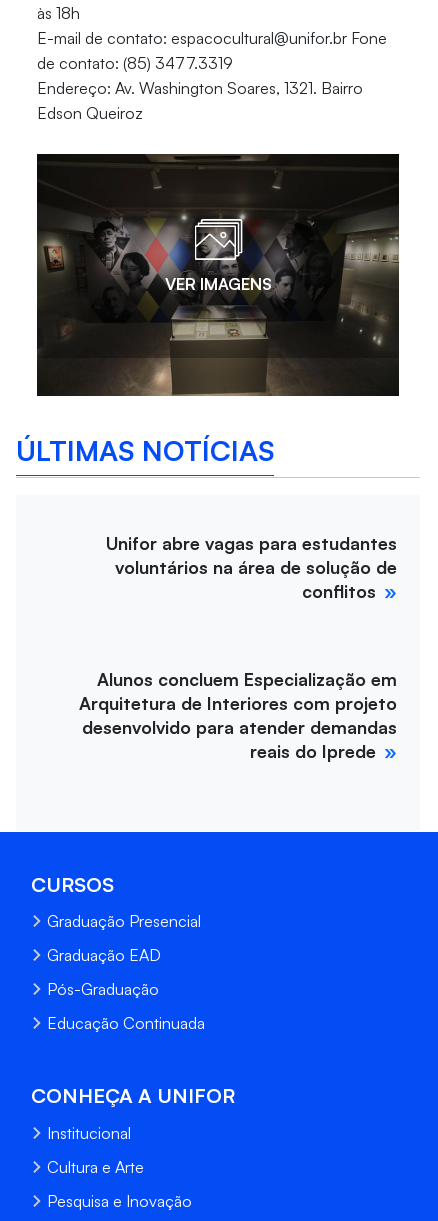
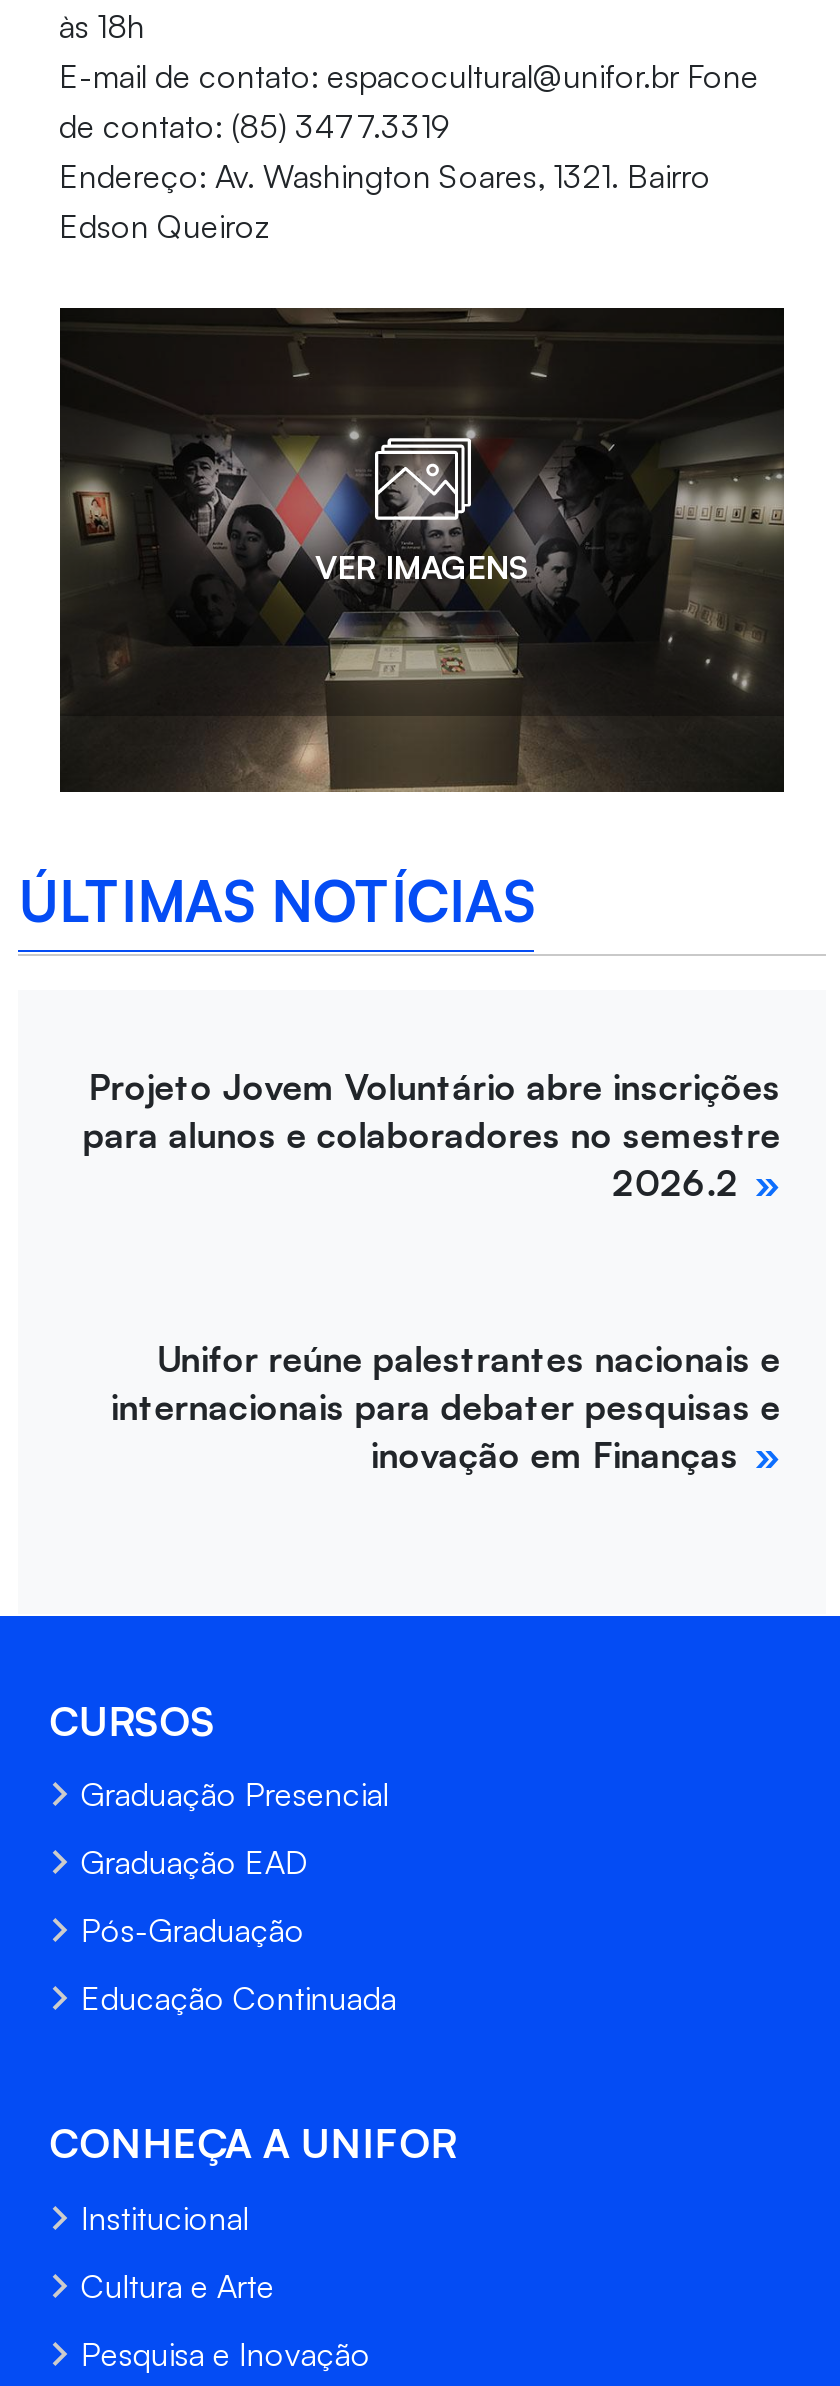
[106,532,397,602] Unifor abre vagas para estudantes | voluntários na área de solução de | conflitos -> [82,1065,780,1205] Projeto Jovem Voluntário abre inscrições | para alunos e colaboradores no semestre | 2026.2
[79,668,397,762] Alunos concluem Especialização em | Arquitetura de Interiores com projeto | desenvolvido para atender demandas | reais do Iprede -> [110,1337,780,1477] Unifor reúne palestrantes nacionais e | internacionais para debater pesquisas e | inovação em Finanças

